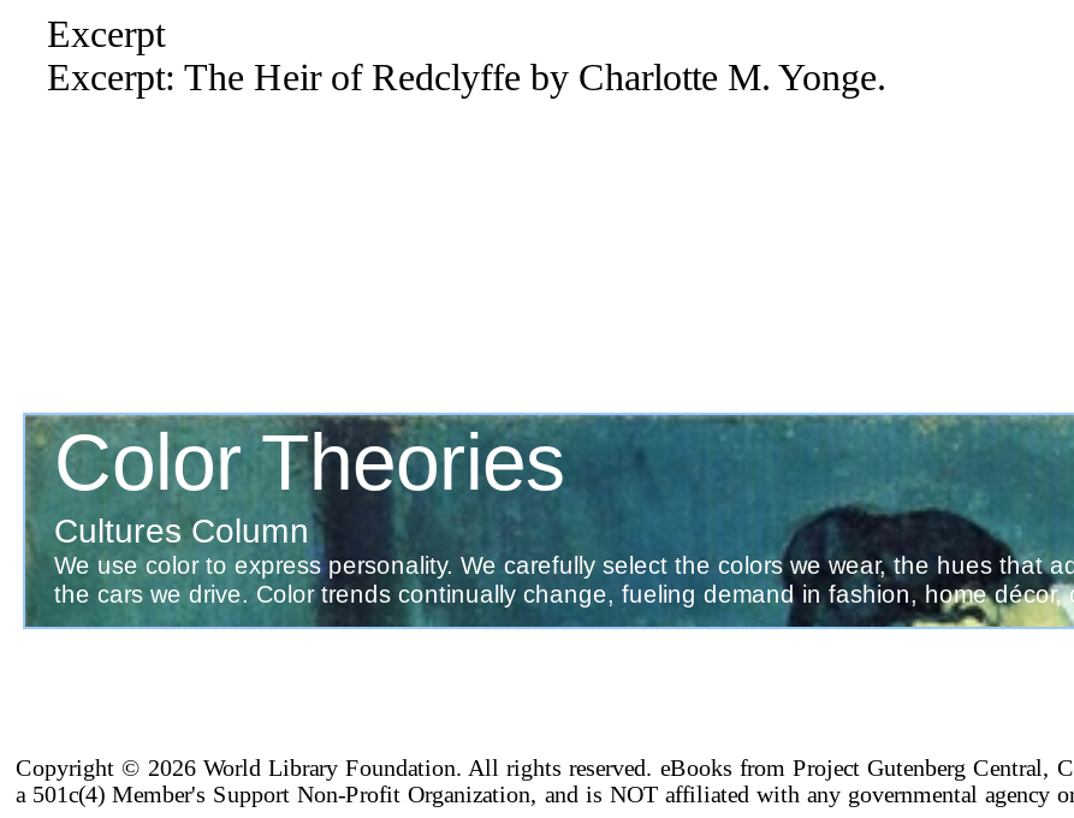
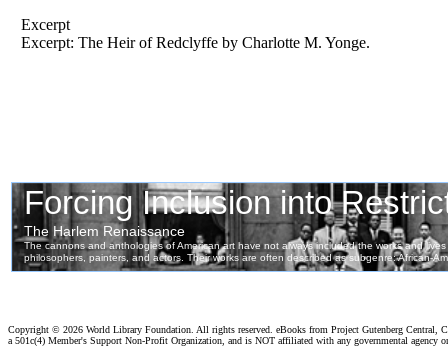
[25,413,1067,629] [image] -> [12,183,445,272] [image]

